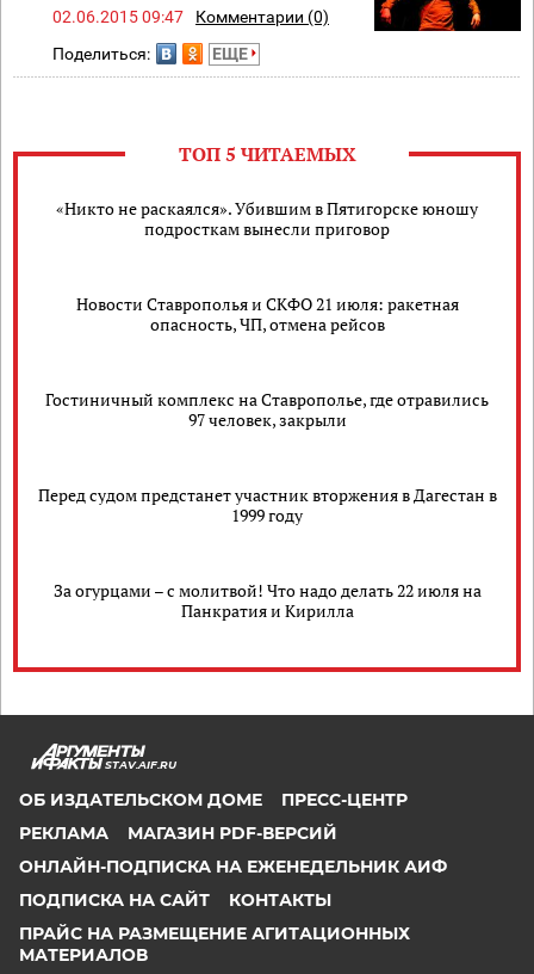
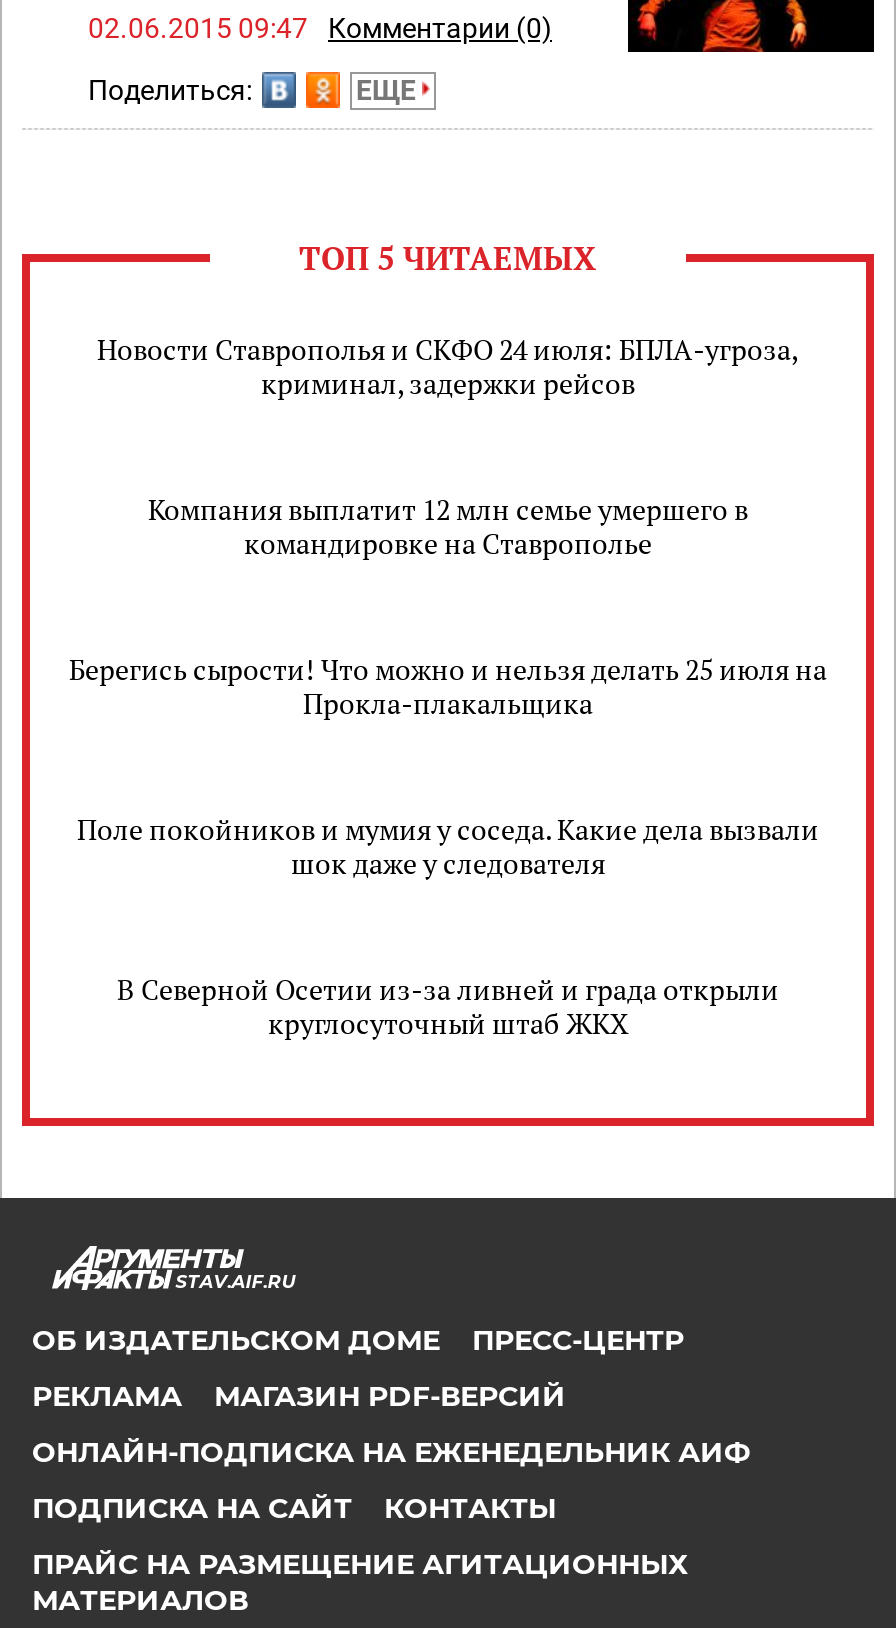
[56,197,478,240] «Никто не раскаялся». Убившим в Пятигорске юношу | подросткам вынесли приговор -> [97,330,799,402] Новости Ставрополья и СКФО 24 июля: БПЛА-угроза, | криминал, задержки рейсов
[76,292,458,335] Новости Ставрополья и СКФО 21 июля: ракетная | опасность, ЧП, отмена рейсов -> [148,490,748,562] Компания выплатит 12 млн семье умершего в | командировке на Ставрополье
[45,388,489,431] Гостиничный комплекс на Ставрополье, где отравились | 97 человек, закрыли -> [69,650,827,722] Берегись сырости! Что можно и нельзя делать 25 июля на | Прокла-плакальщика
[38,483,496,526] Перед судом предстанет участник вторжения в Дагестан в | 1999 году -> [77,810,819,882] Поле покойников и мумия у соседа. Какие дела вызвали | шок даже у следователя
[53,579,481,622] За огурцами – с молитвой! Что надо делать 22 июля на | Панкратия и Кирилла -> [117,970,779,1042] В Северной Осетии из-за ливней и града открыли | круглосуточный штаб ЖКХ

